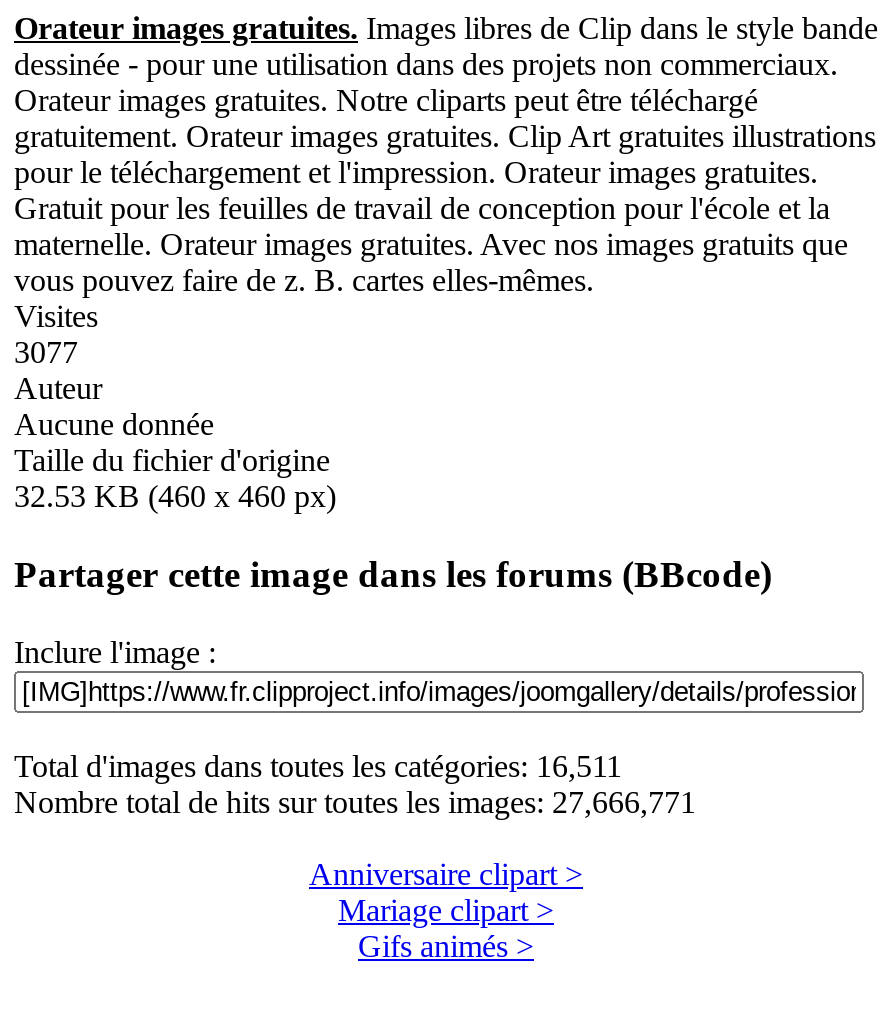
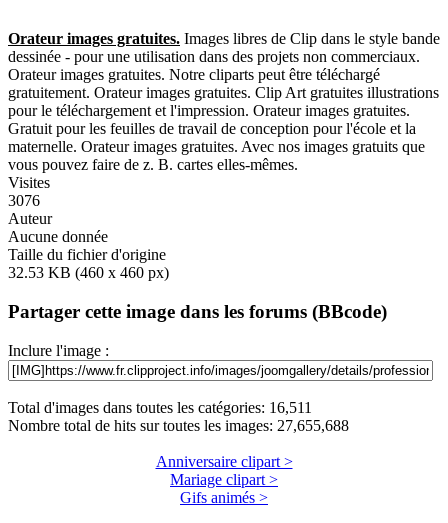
[14,335,78,369] 3077 -> [8,192,40,209] 3076
[14,784,696,818] Nombre total de hits sur toutes les images: 27,666,771 -> [8,417,349,434] Nombre total de hits sur toutes les images: 27,655,688

